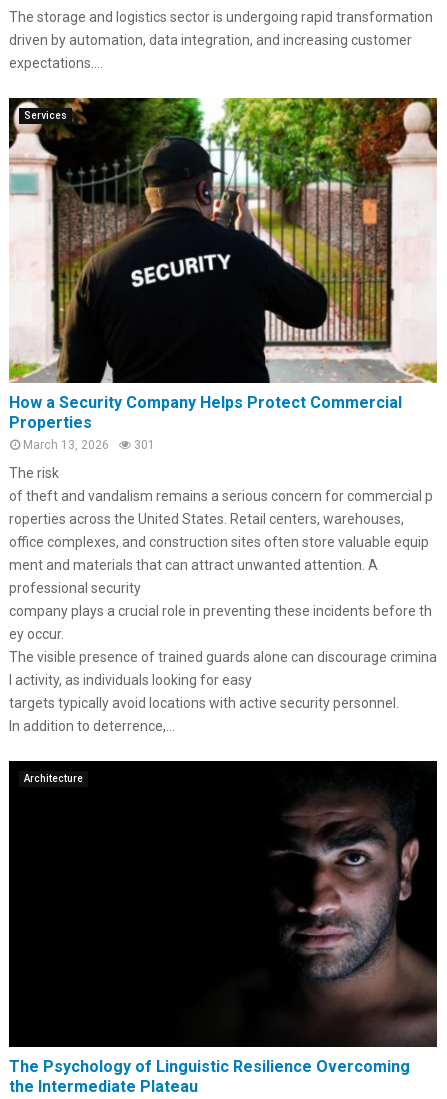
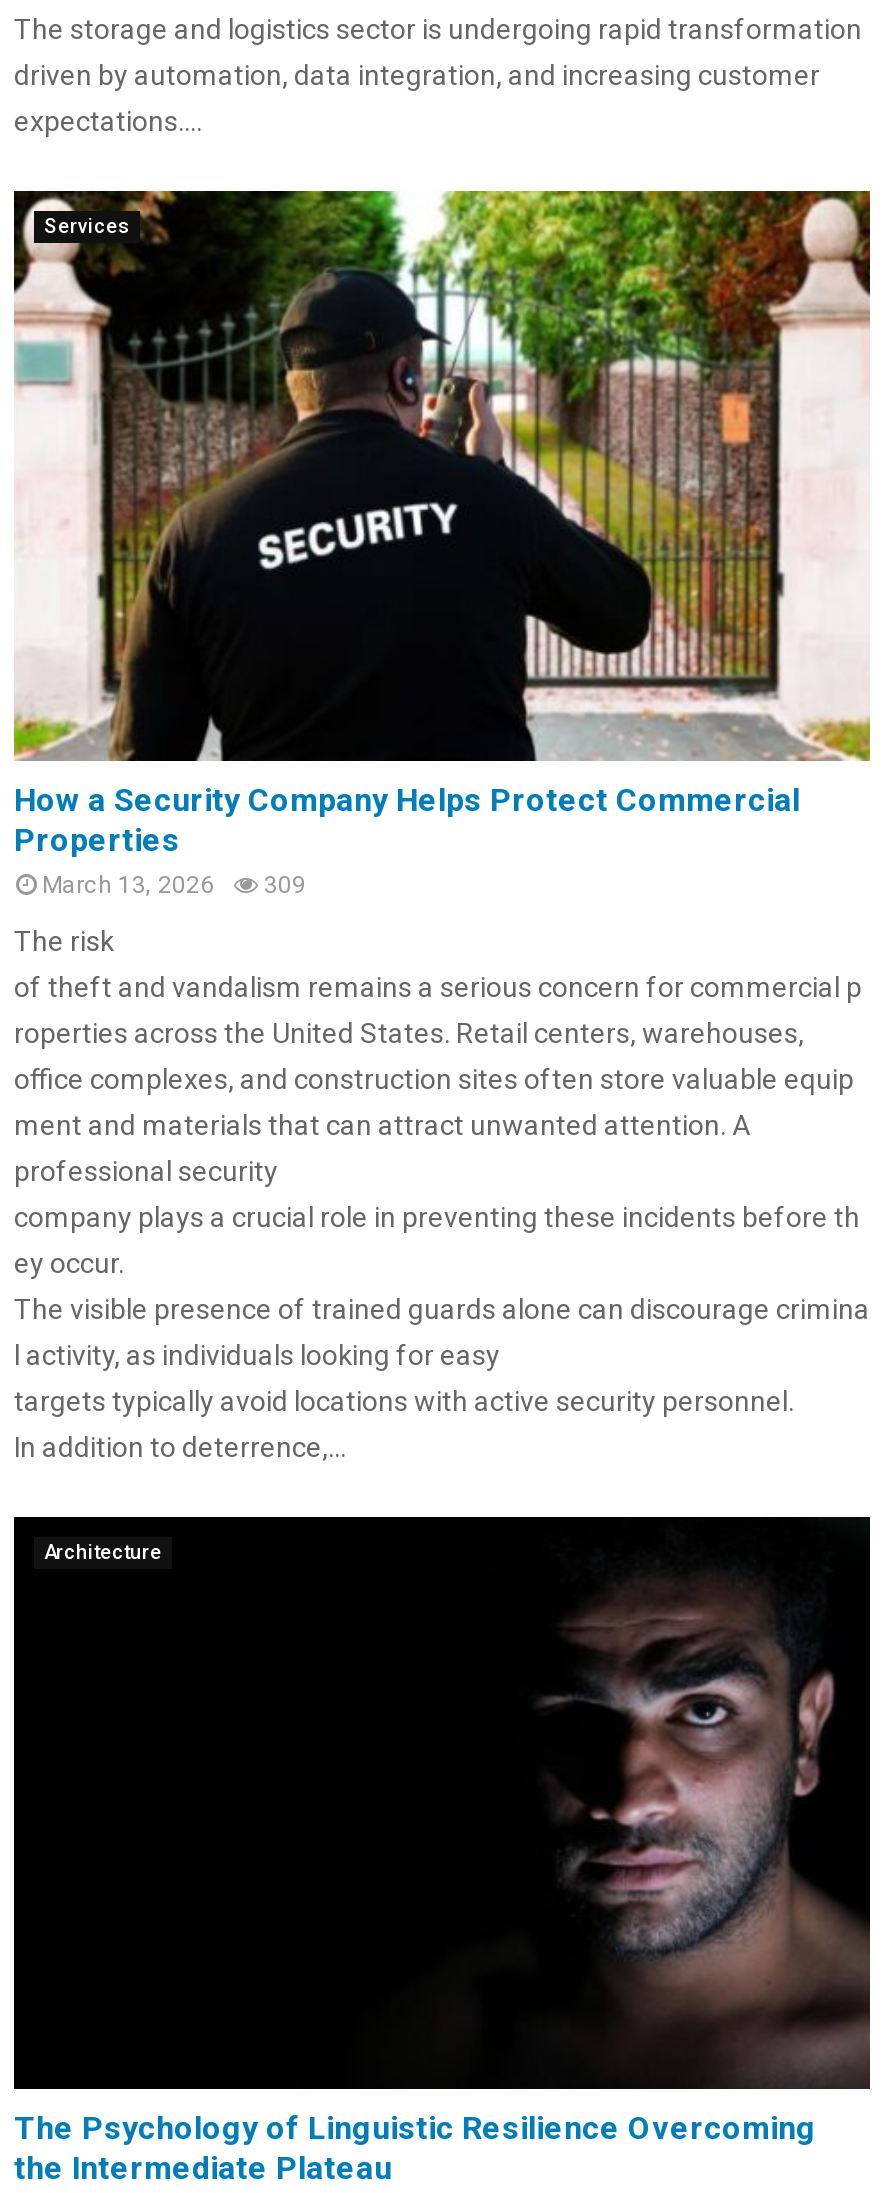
[23,438,155,452] March 13, 2026 301 -> [42,872,306,900] March 13, 2026 309

